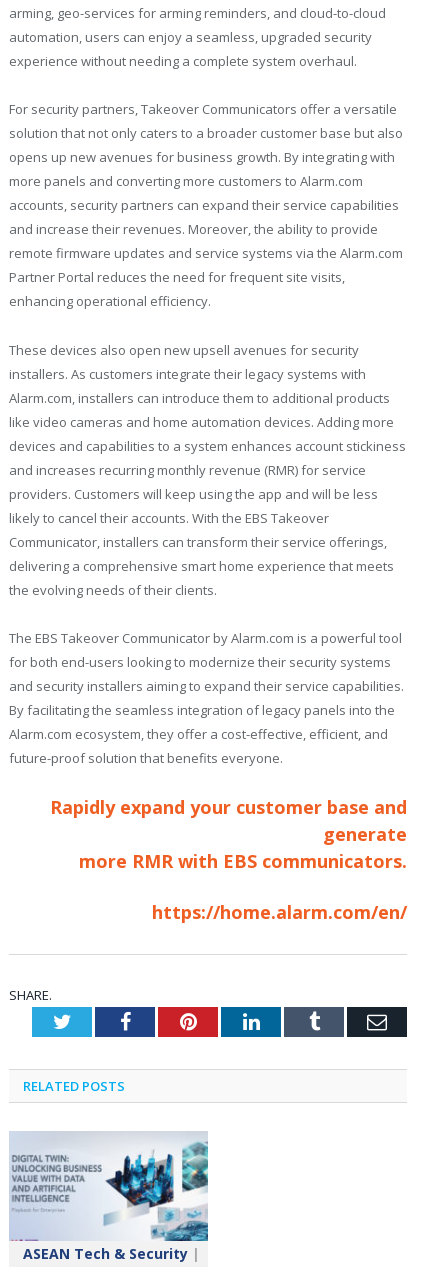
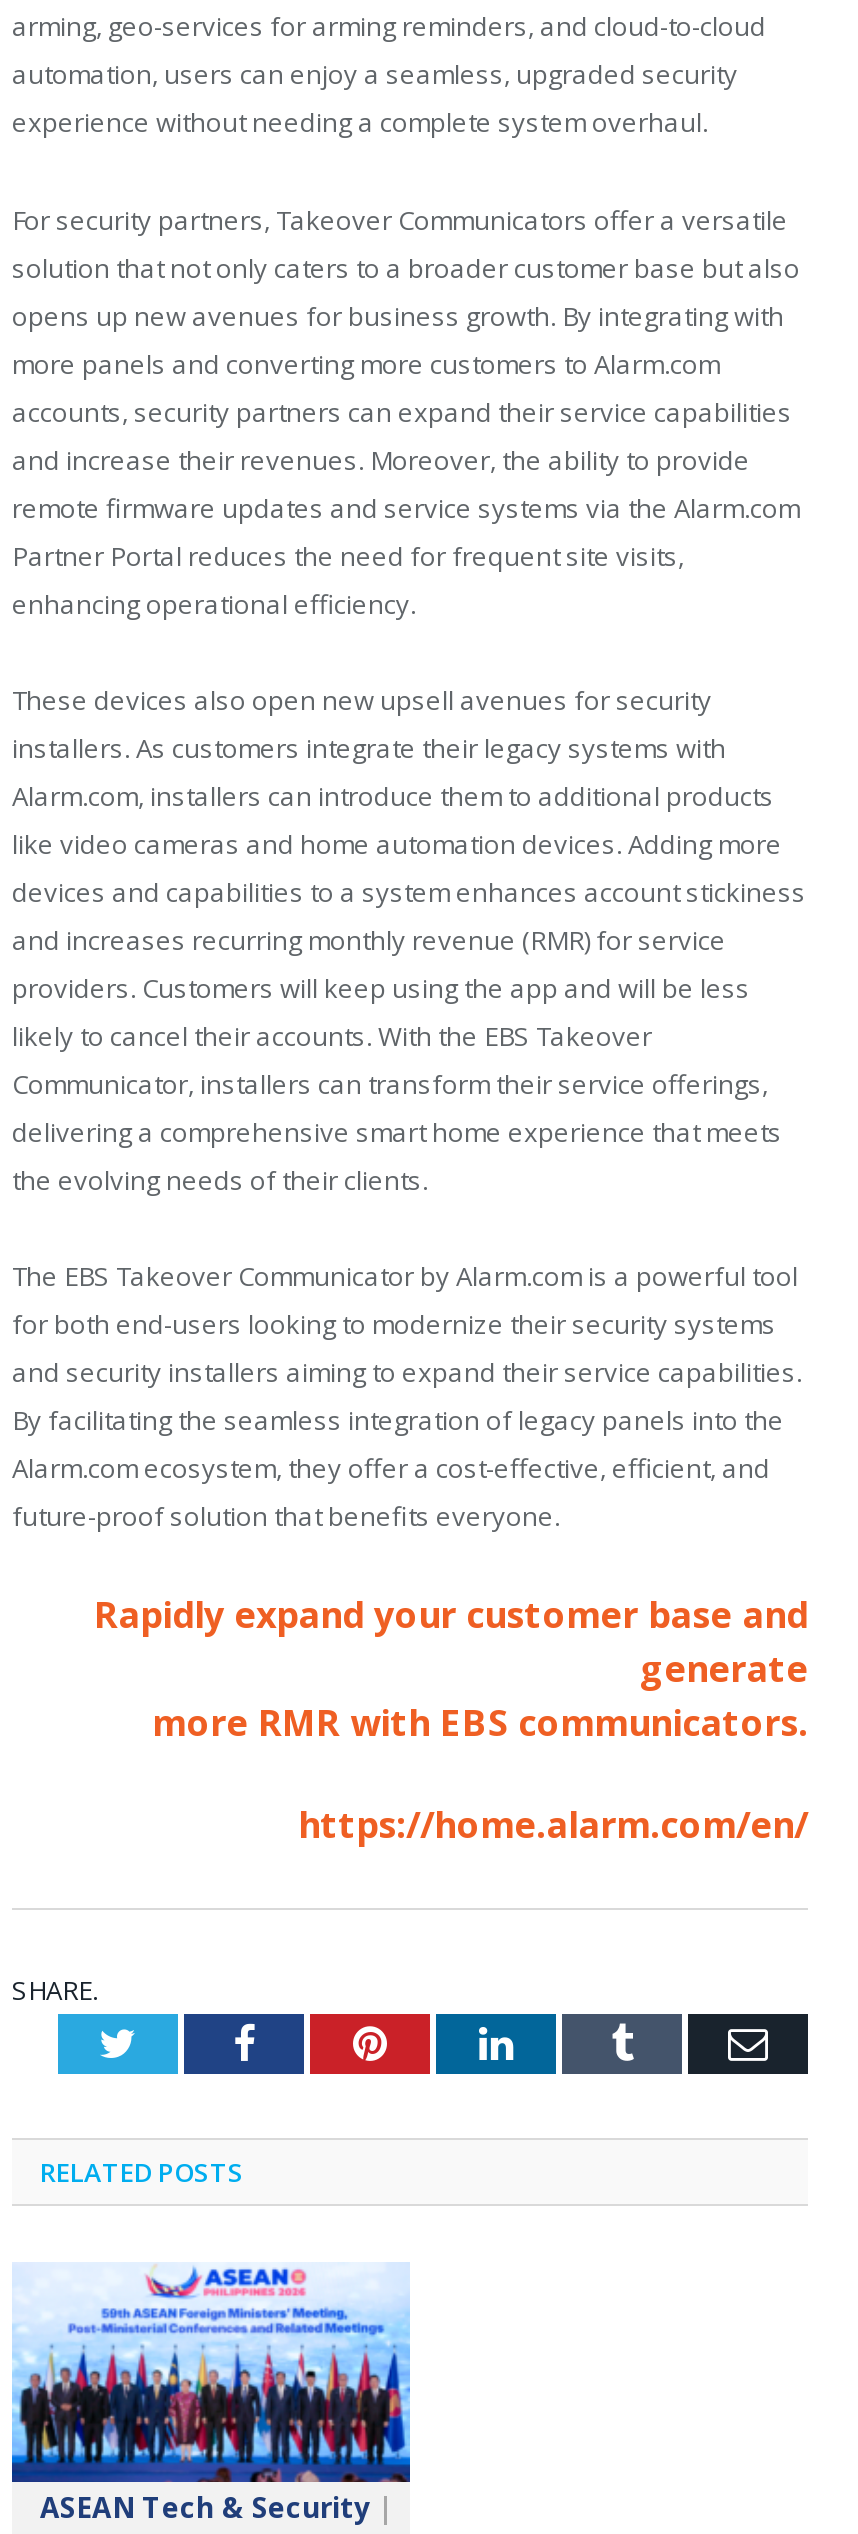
[9,1132,209,1242] [image] -> [10,2266,412,2484] [image]

